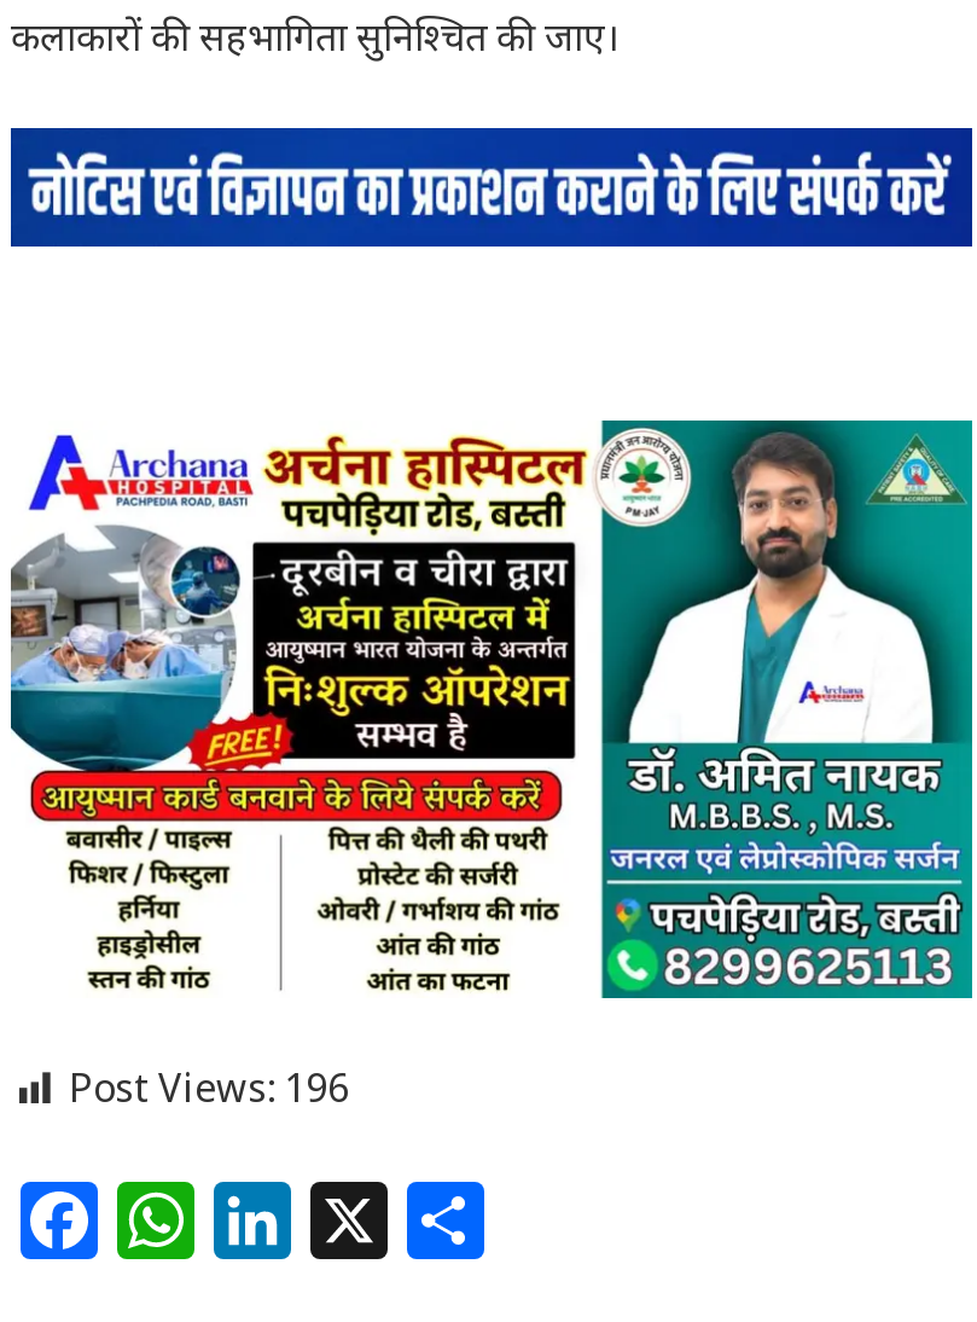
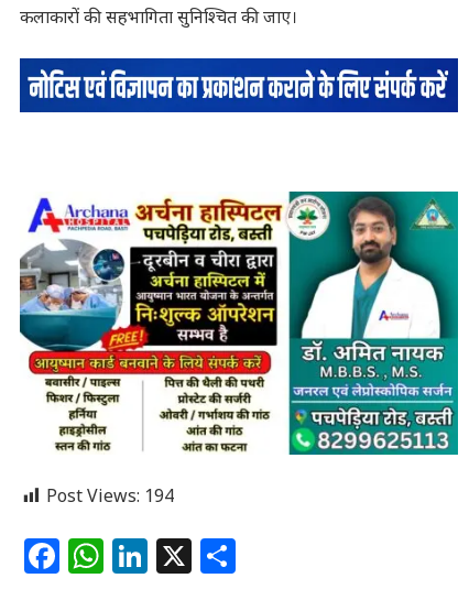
[69,1062,349,1115] Post Views: 196 -> [46,484,174,508] Post Views: 194

